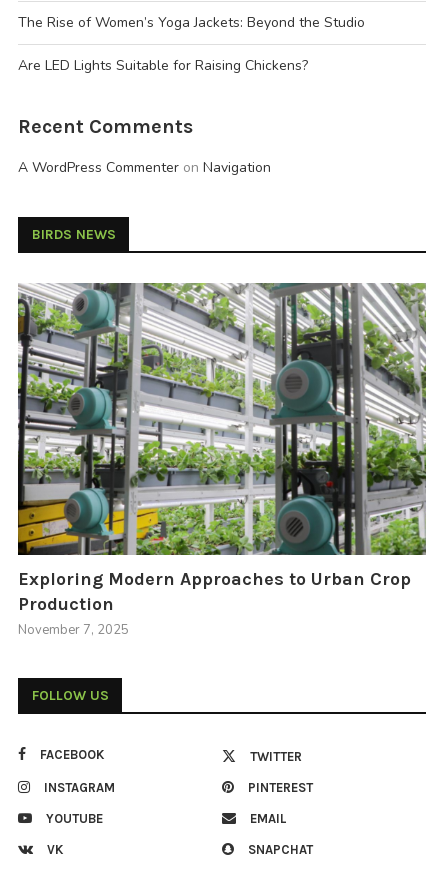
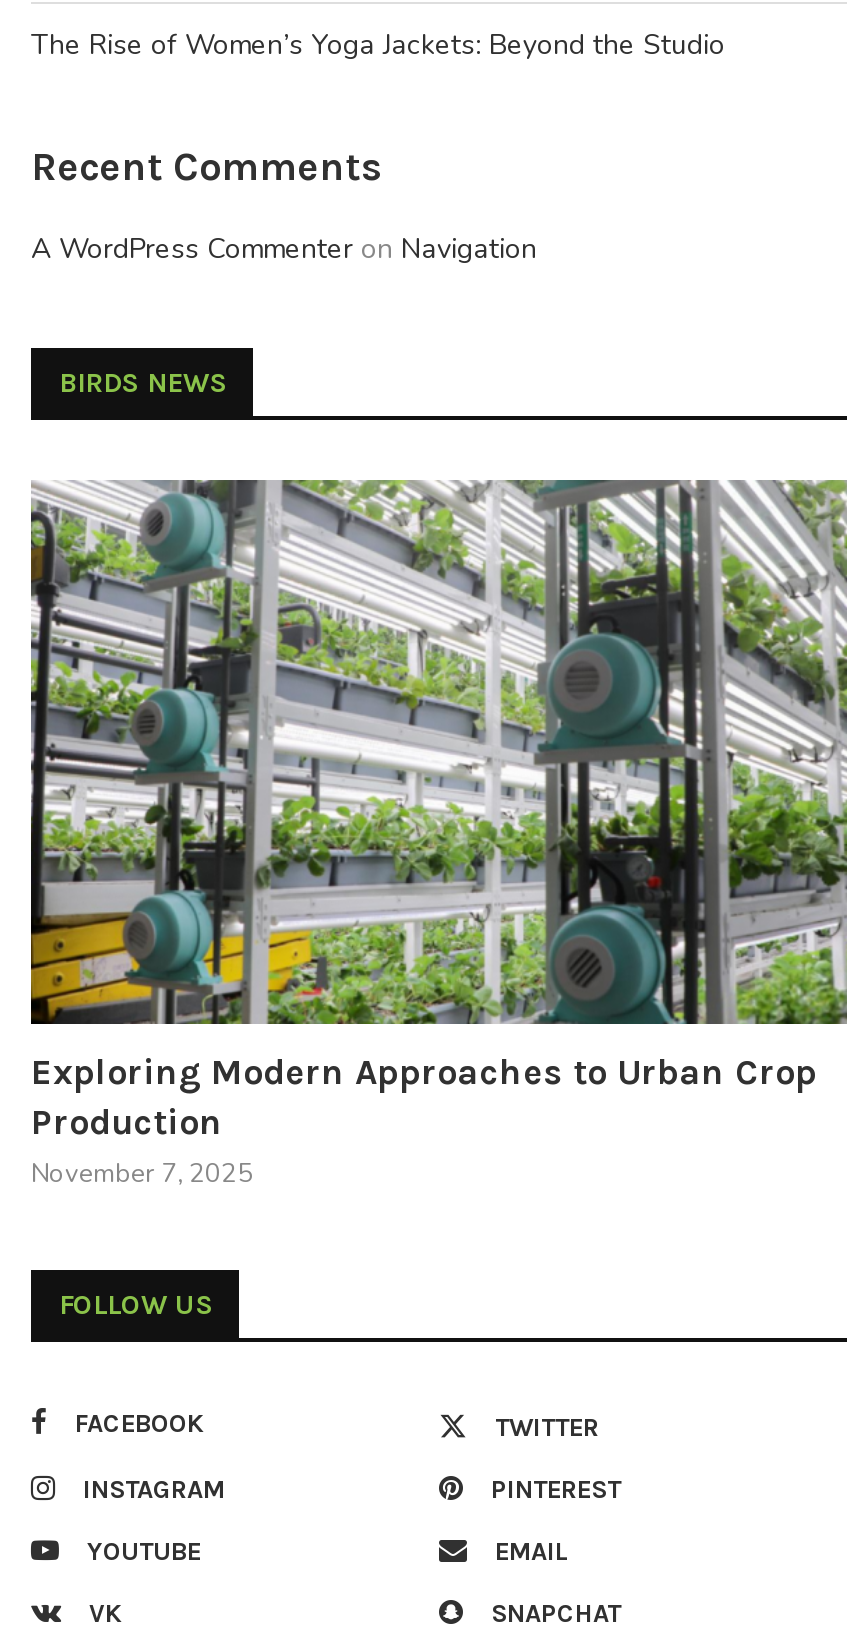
[18,56,308,75] Are LED Lights Suitable for Raising Chickens? -> none

